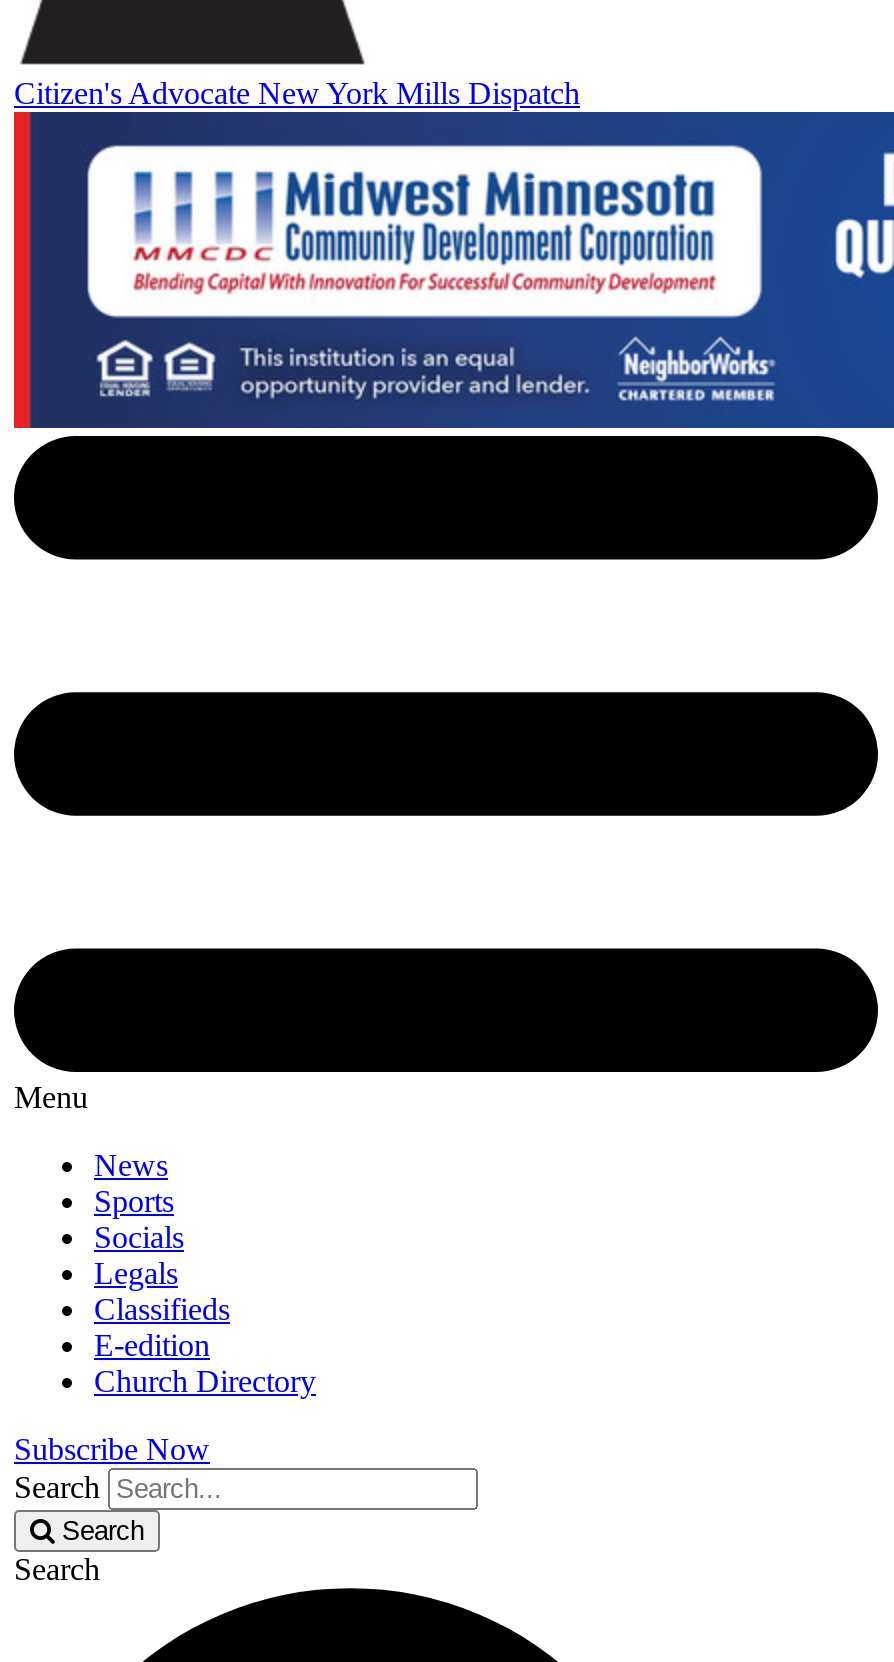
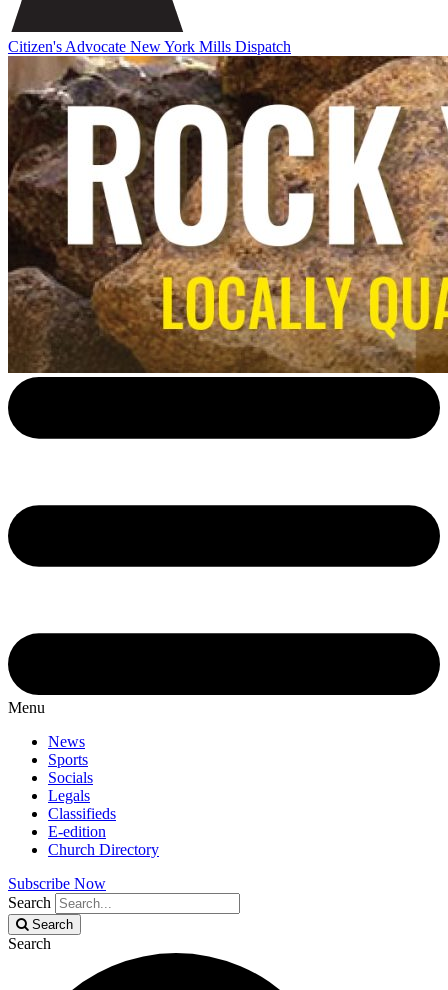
[12,110,888,430] [image] -> [7,55,445,374] [image]

